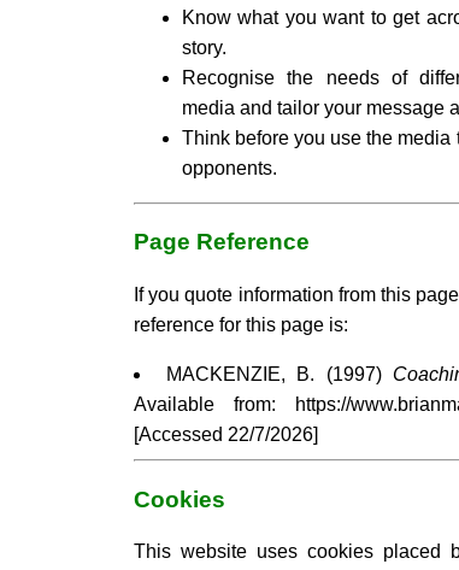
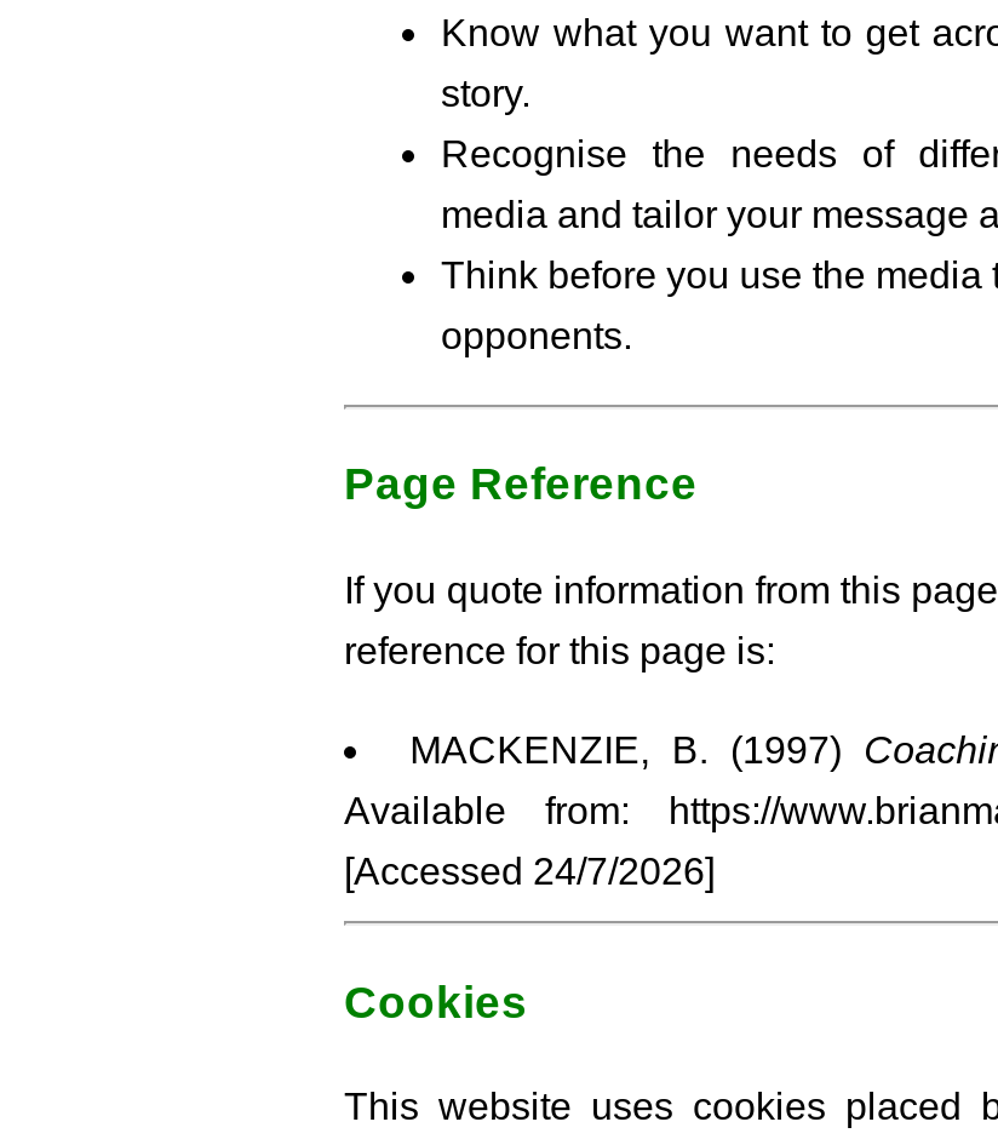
[134,424,318,445] [Accessed 22/7/2026] -> [344,851,715,892] [Accessed 24/7/2026]

